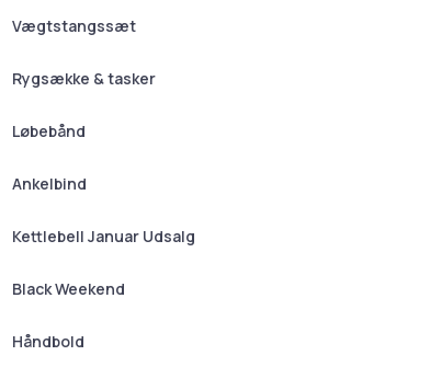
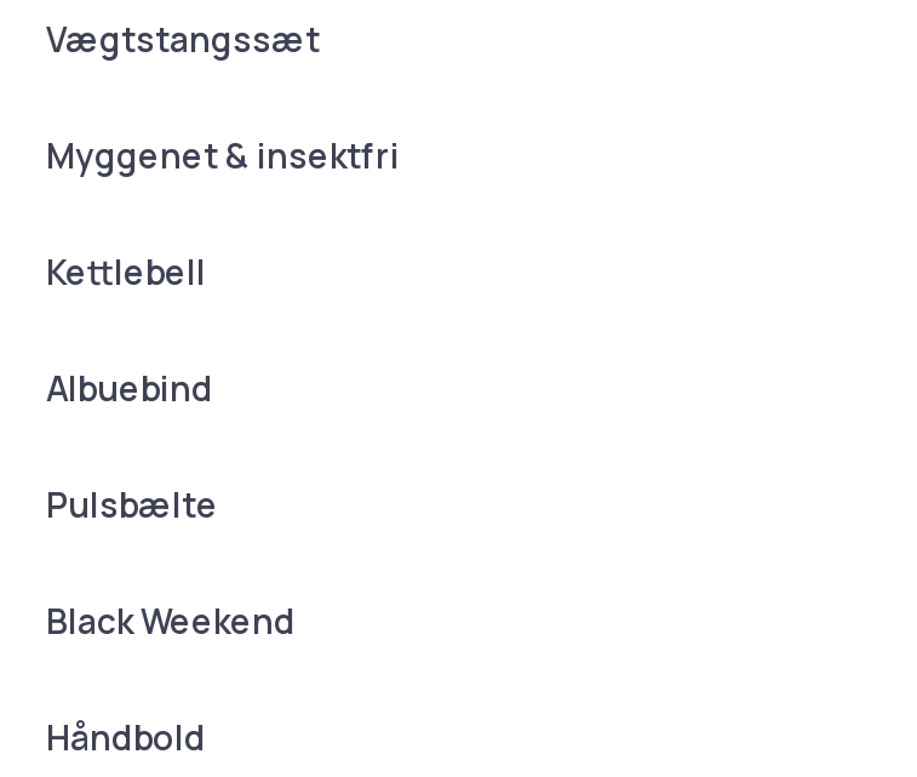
[12,68,156,89] Rygsække & tasker -> [46,133,400,179] Myggenet & insektfri
[12,121,86,142] Løbebånd -> [46,249,206,296] Kettlebell
[12,174,87,194] Ankelbind -> [46,366,213,412] Albuebind
[12,226,195,247] Kettlebell Januar Udsalg -> [46,482,218,528] Pulsbælte

